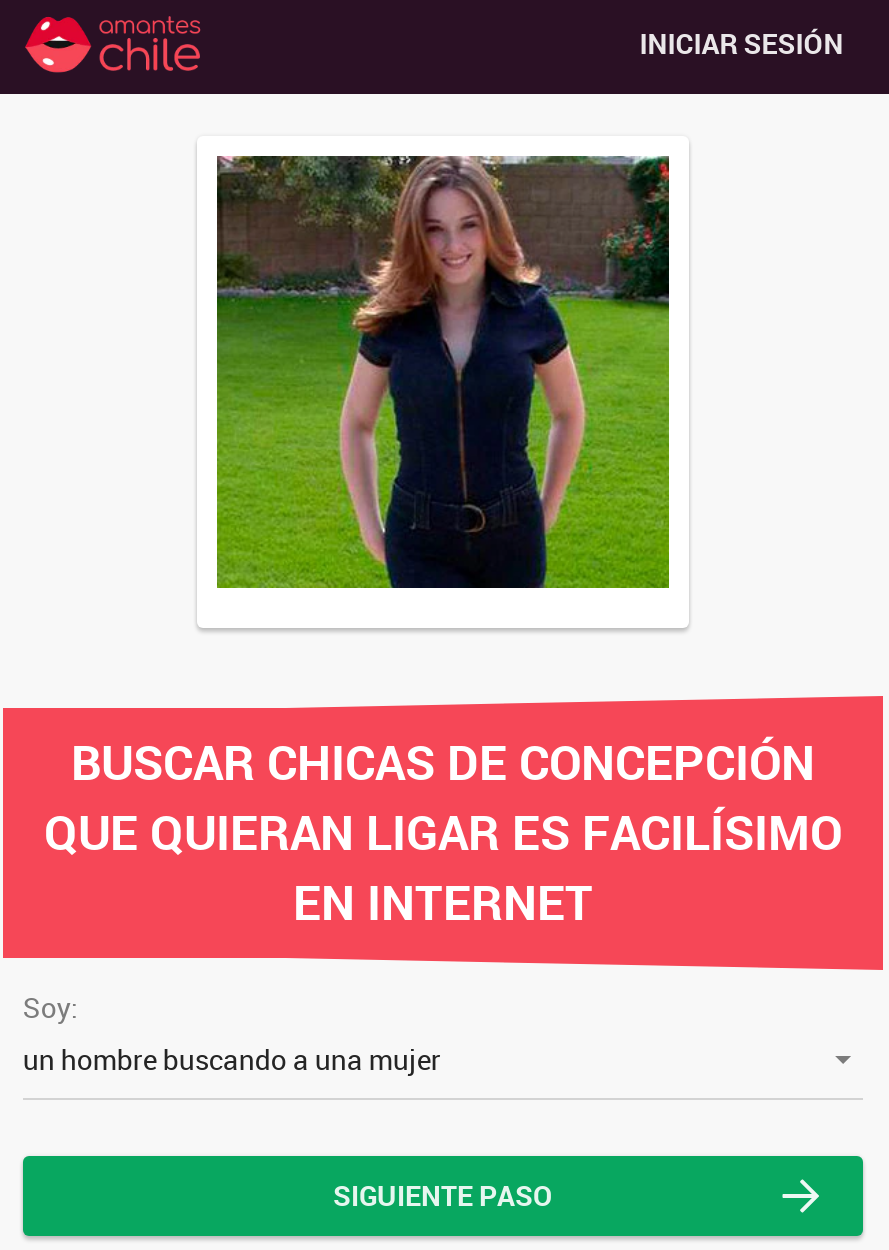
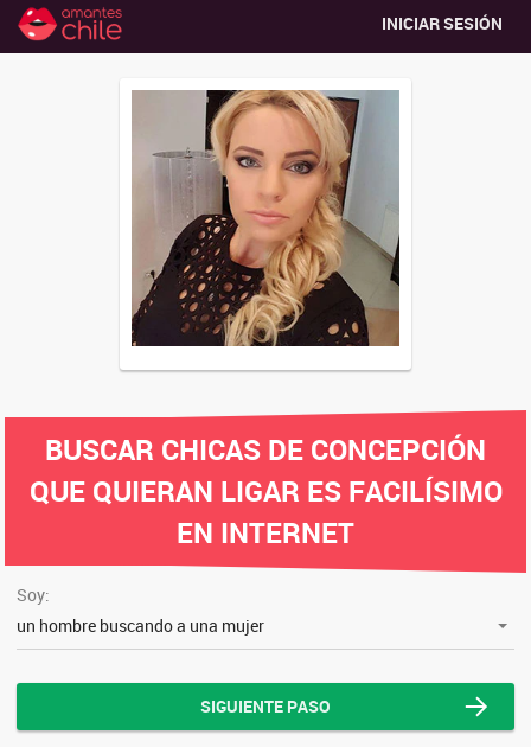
[215,154,671,590] [image] -> [130,89,401,347] [image]

